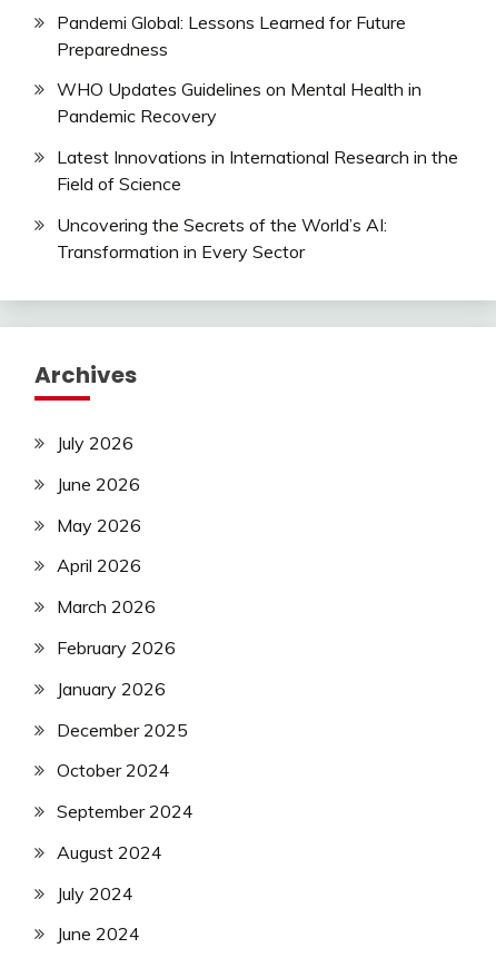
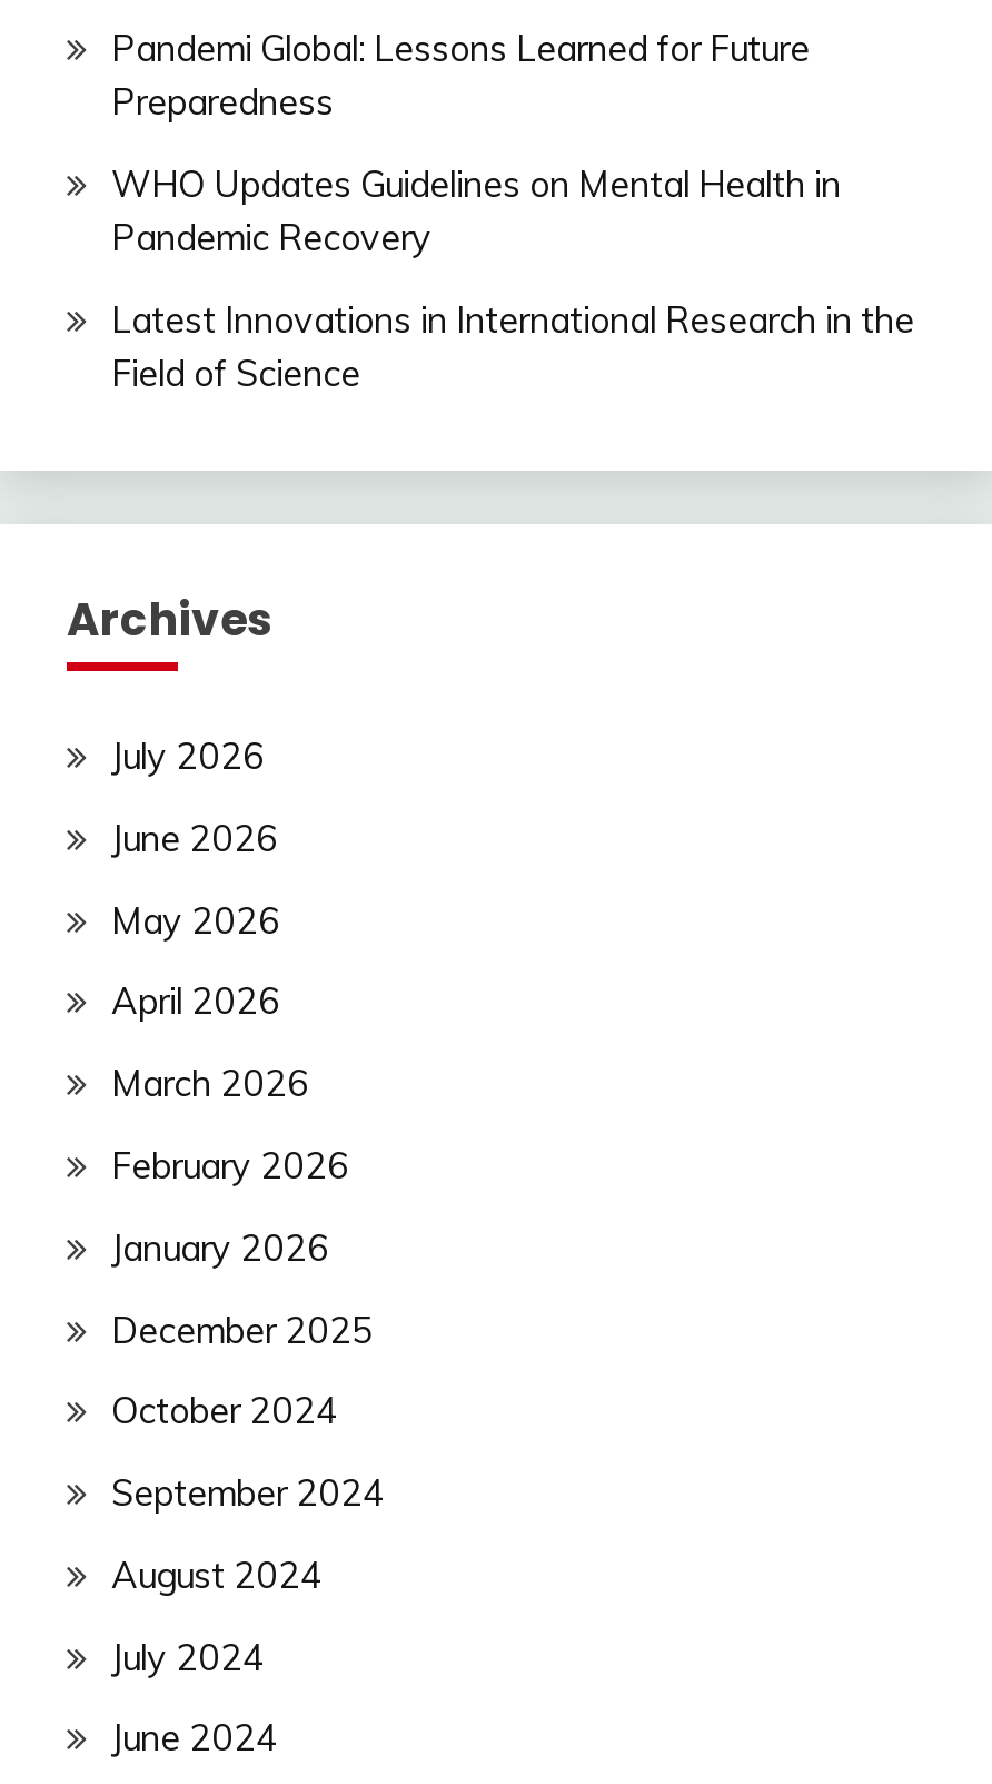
[57,214,387,262] Uncovering the Secrets of the World’s AI: | Transformation in Every Sector -> none

